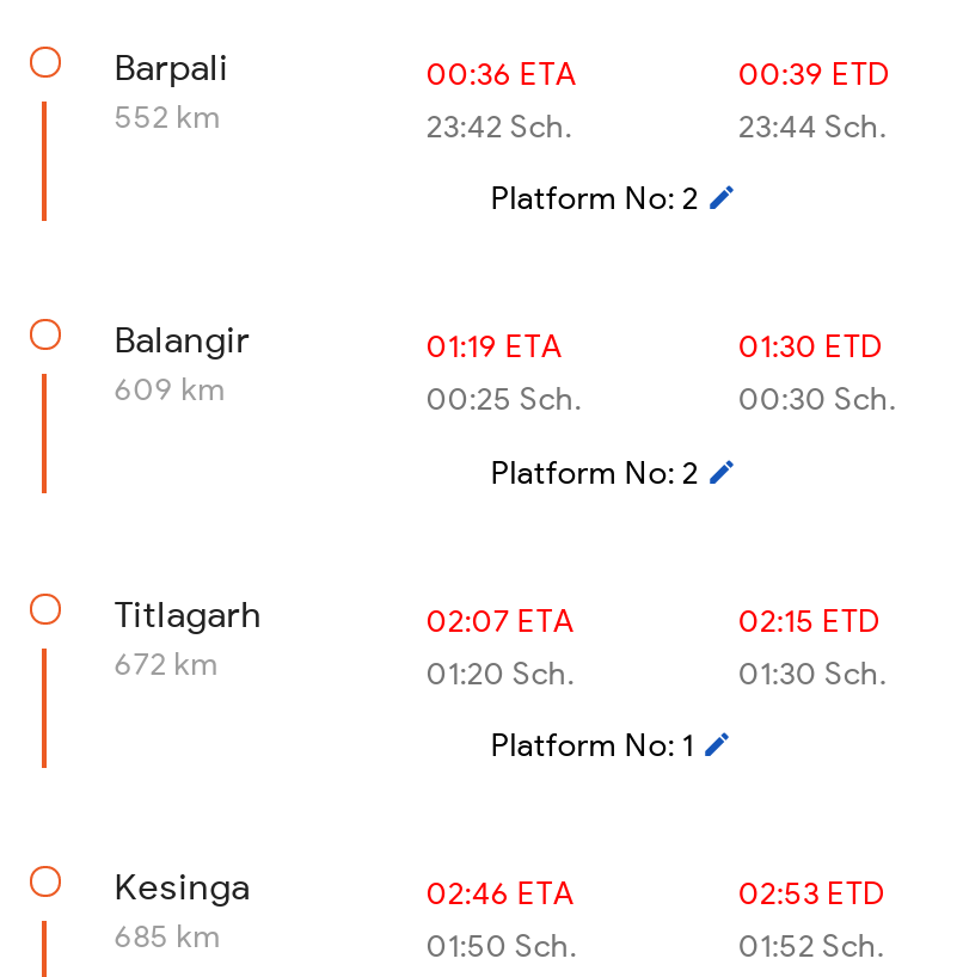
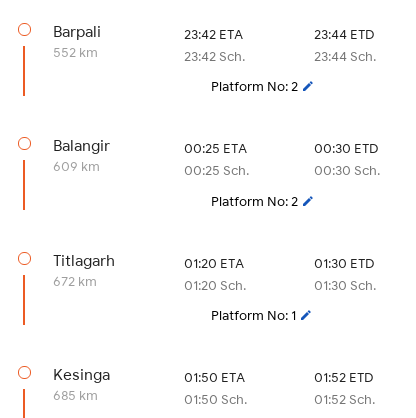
[426,53,576,91] 00:36 ETA -> [184,26,243,42] 23:42 ETA
[738,53,888,91] 00:39 ETD -> [314,26,374,42] 23:44 ETD
[426,327,562,365] 01:19 ETA -> [184,140,247,156] 00:25 ETA
[738,327,881,365] 01:30 ETD -> [314,140,378,156] 00:30 ETD
[426,601,574,639] 02:07 ETA -> [184,255,244,271] 01:20 ETA
[738,601,879,639] 02:15 ETD -> [314,255,374,271] 01:30 ETD
[426,874,574,912] 02:46 ETA -> [184,369,245,385] 01:50 ETA
[738,874,884,912] 02:53 ETD -> [314,369,373,385] 01:52 ETD

